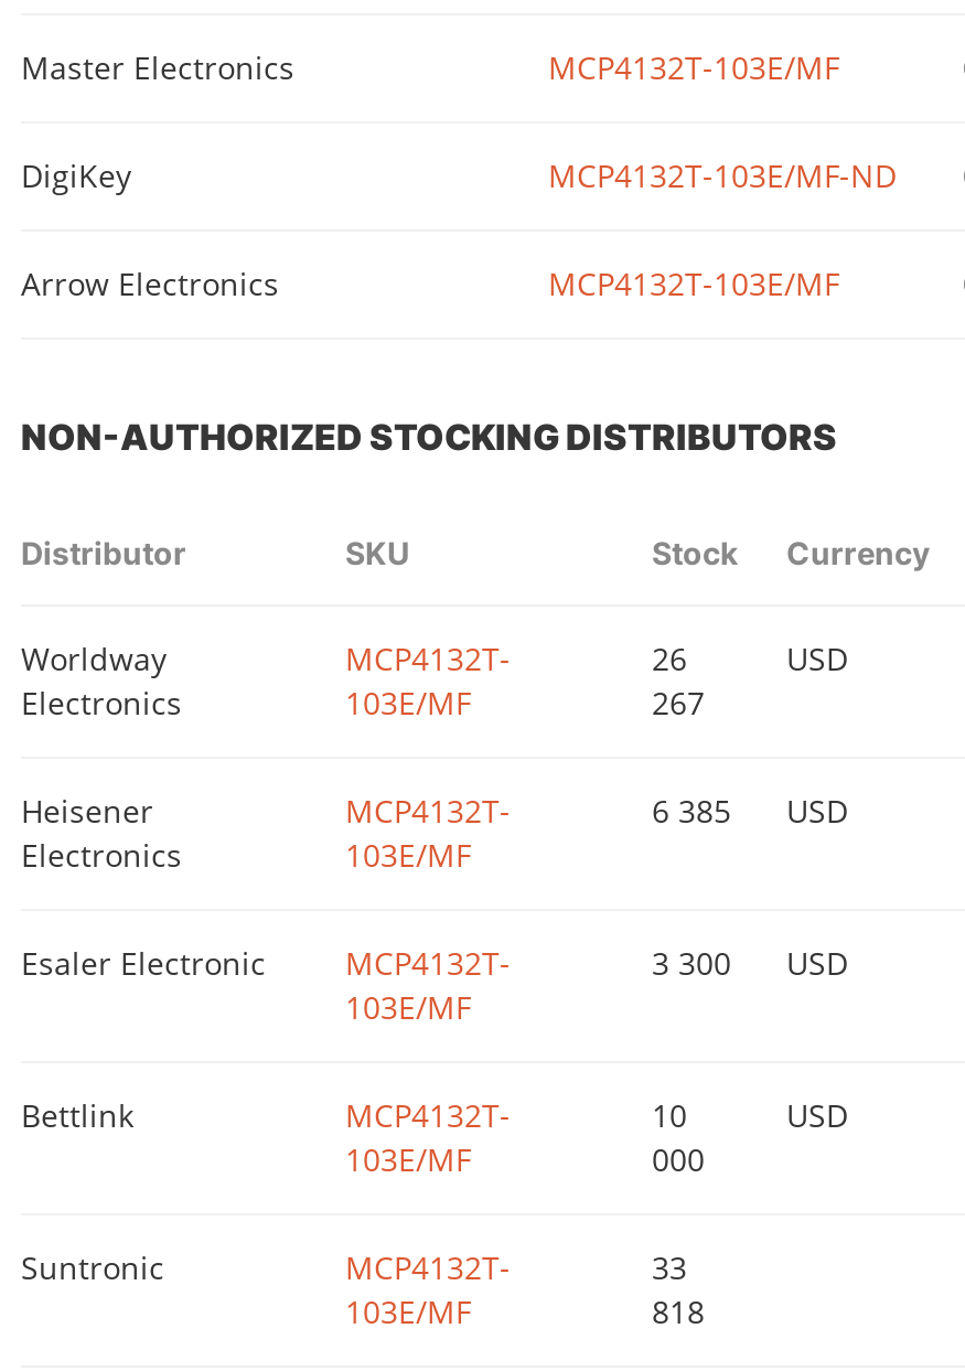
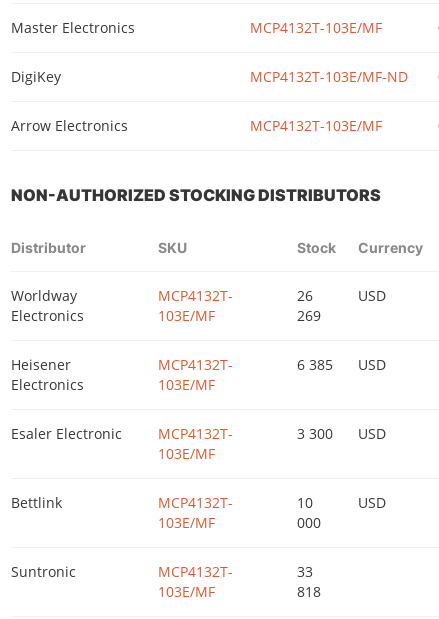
[652,681,705,723] 267 -> [297,306,321,325] 269

